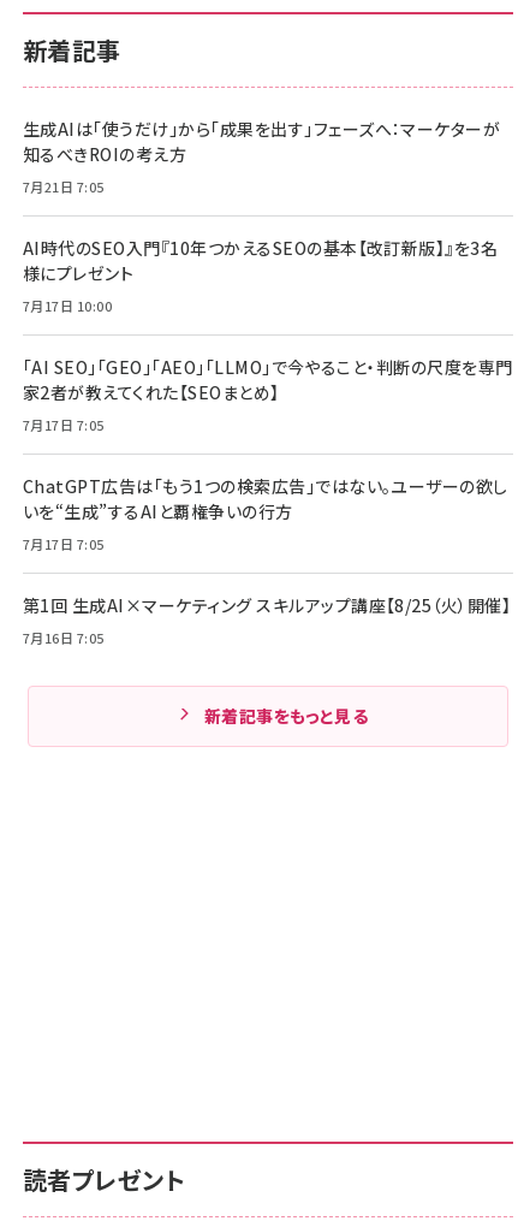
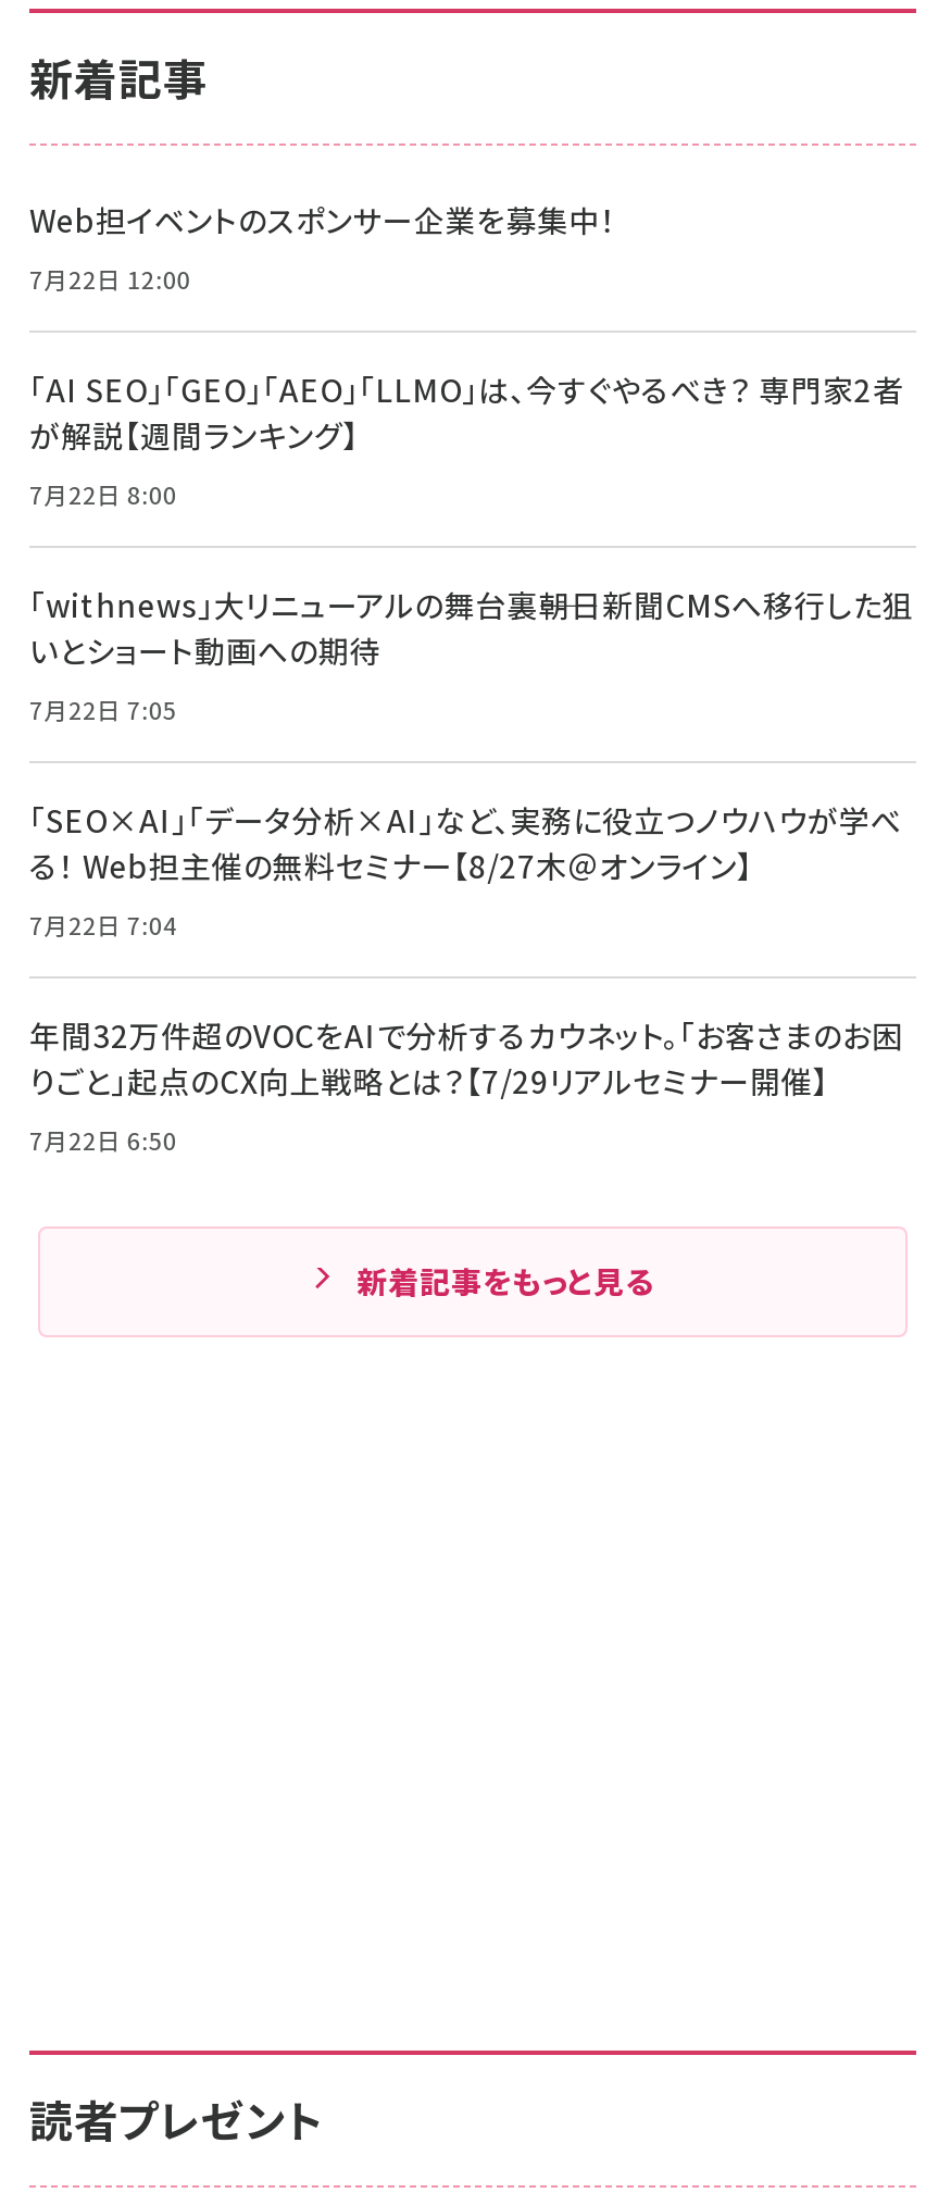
[23,117,500,196] 生成AIは「使うだけ」から「成果を出す」フェーズへ：マーケターが | 知るべきROIの考え方 | 7月21日 7:05 -> [29,198,616,296] Web担イベントのスポンサー企業を募集中！ | 7月22日 12:00
[23,236,498,315] AI時代のSEO入門『10年つかえるSEOの基本【改訂新版】』を3名 | 様にプレゼント | 7月17日 10:00 -> [29,367,904,511] 「AI SEO」「GEO」「AEO」「LLMO」は、今すぐやるべき？ 専門家2者 | が解説【週間ランキング】 | 7月22日 8:00
[23,355,513,434] 「AI SEO」「GEO」「AEO」「LLMO」で今やること・判断の尺度を専門 | 家2者が教えてくれた【SEOまとめ】 | 7月17日 7:05 -> [29,583,914,726] 「withnews」大リニューアルの舞台裏――朝日新聞CMSへ移行した狙 | いとショート動画への期待 | 7月22日 7:05
[23,474,508,553] ChatGPT広告は「もう1つの検索広告」ではない。ユーザーの欲し | いを“生成”するAIと覇権争いの行方 | 7月17日 7:05 -> [29,798,902,942] 「SEO×AI」「データ分析×AI」など、実務に役立つノウハウが学べ | る！ Web担主催の無料セミナー【8/27木＠オンライン】 | 7月22日 7:04
[23,593,511,647] 第1回 生成AI×マーケティング スキルアップ講座【8/25（火）開催】 | 7月16日 7:05 -> [29,1013,903,1157] 年間32万件超のVOCをAIで分析するカウネット。「お客さまのお困 | りごと」起点のCX向上戦略とは？【7/29リアルセミナー開催】 | 7月22日 6:50

